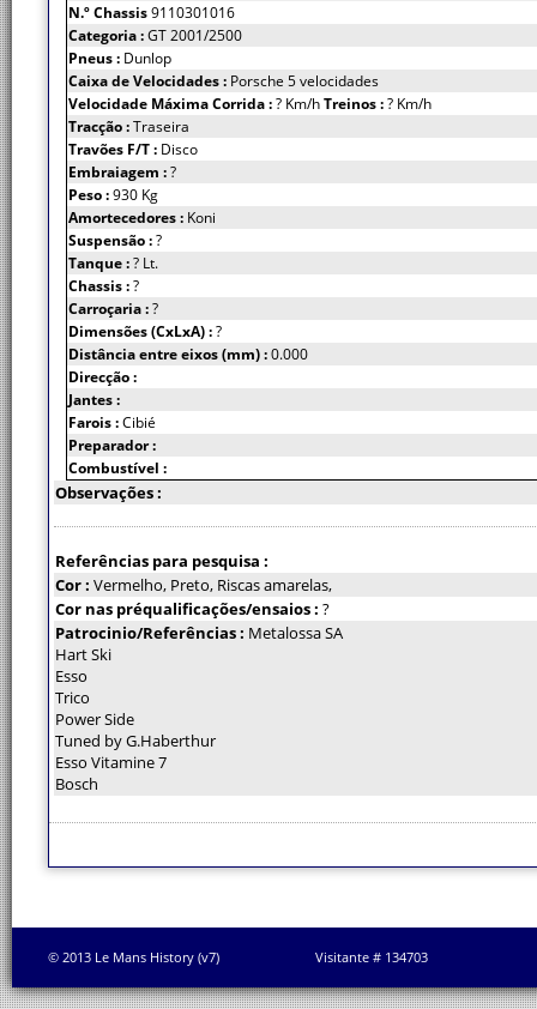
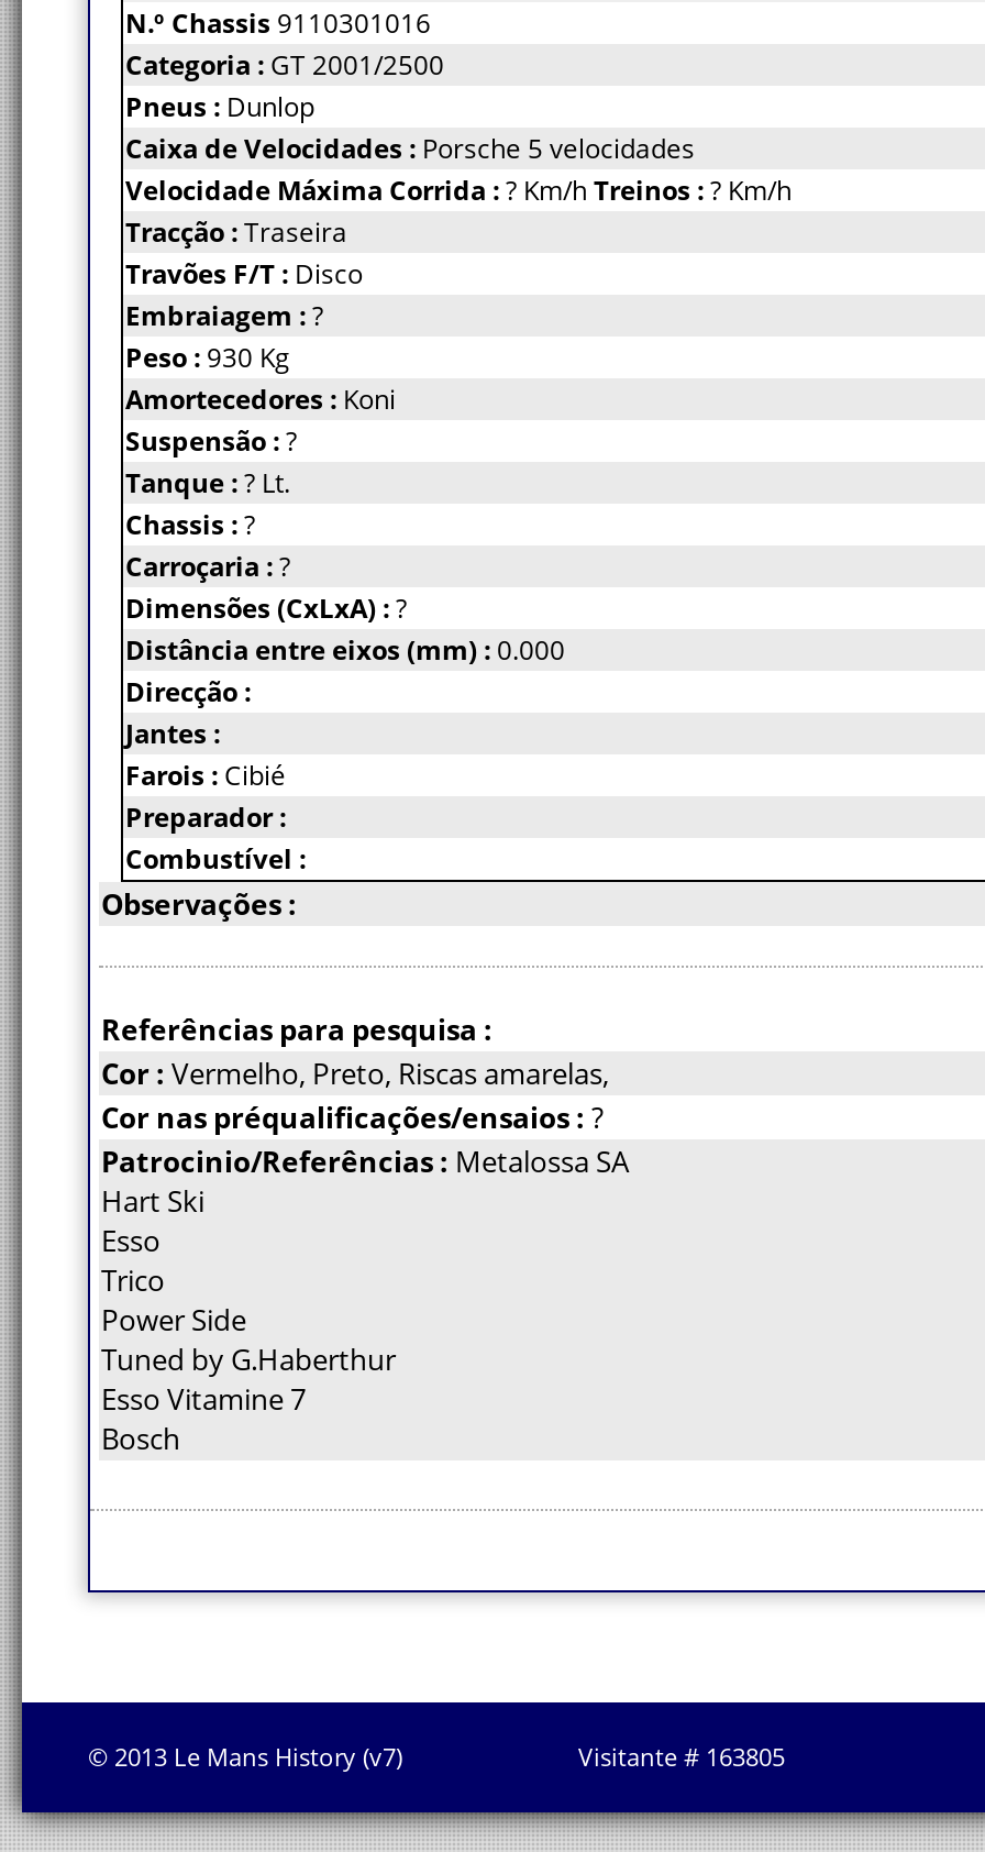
[315,948,428,966] Visitante # 134703 -> [578,1740,785,1773] Visitante # 163805

